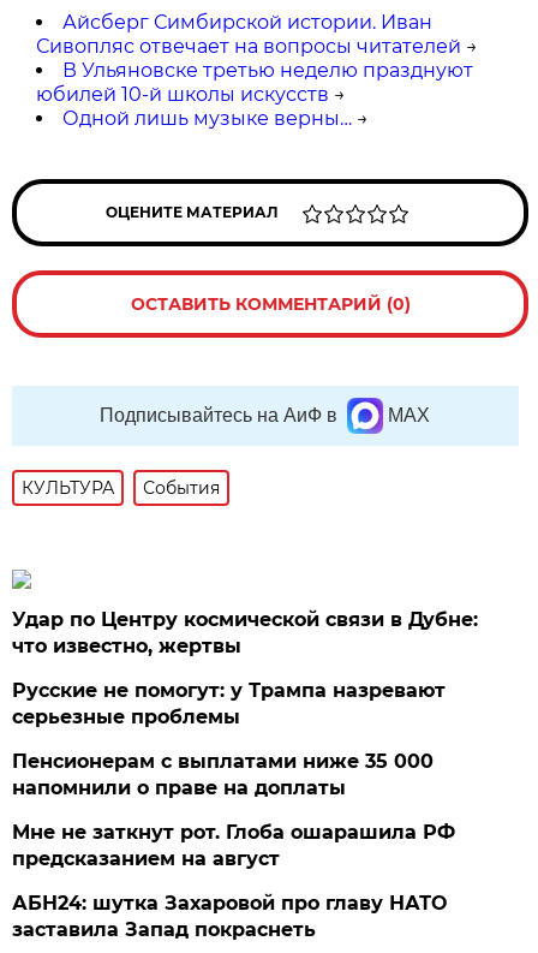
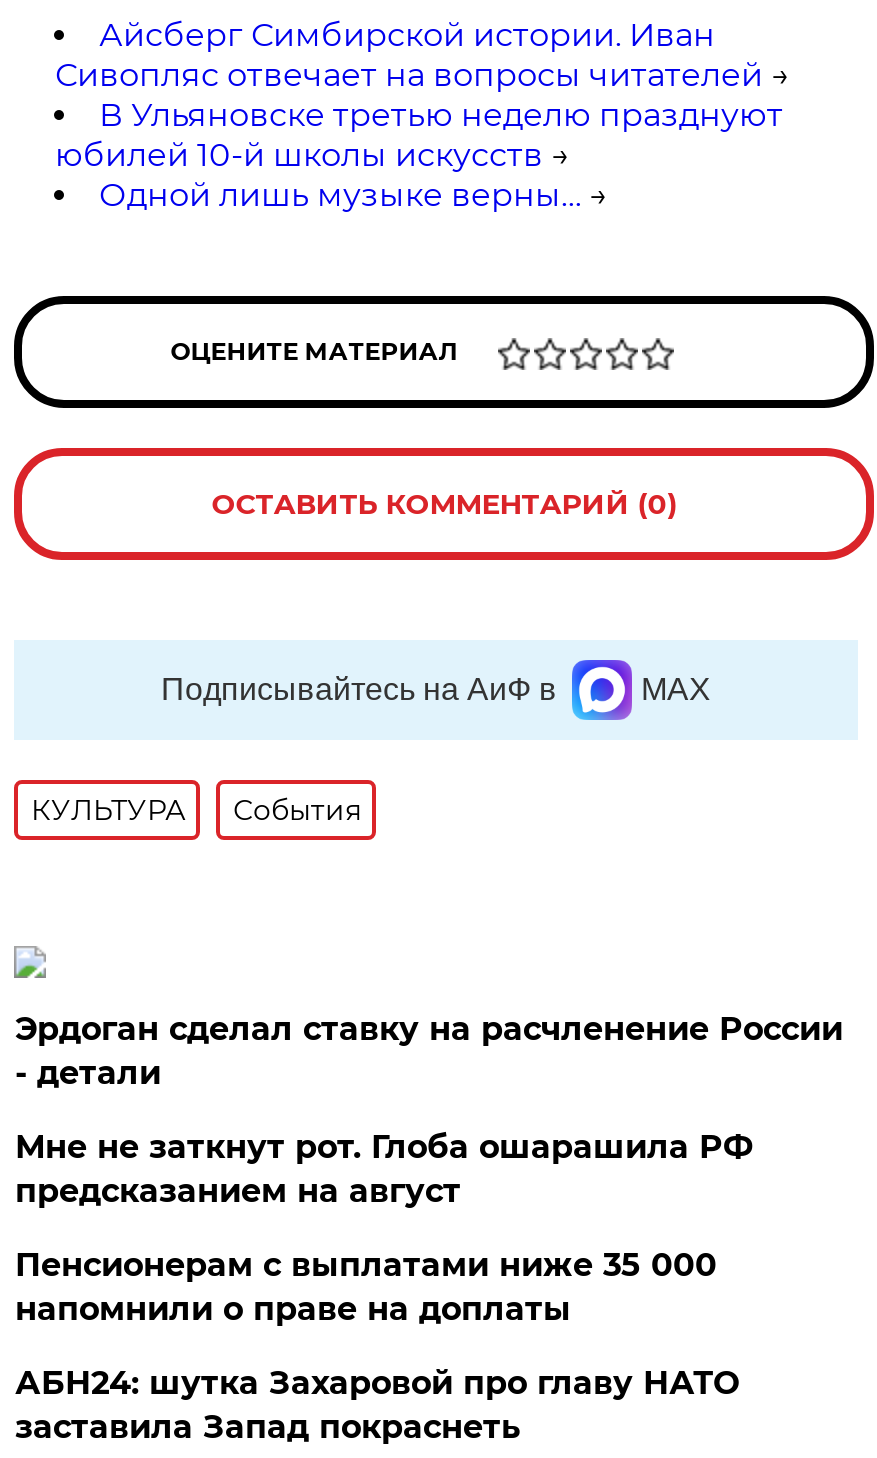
[12,608,478,657] Удар по Центру космической связи в Дубне: | что известно, жертвы -> [15,1010,843,1092] Эрдоган сделал ставку на расчленение России | - детали
[12,679,446,728] Русские не помогут: у Трампа назревают | серьезные проблемы -> none
moved [12,821,456,870] -> [15,1128,753,1210]: Мне не заткнут рот. Глоба ошарашила РФ | предсказанием на август

